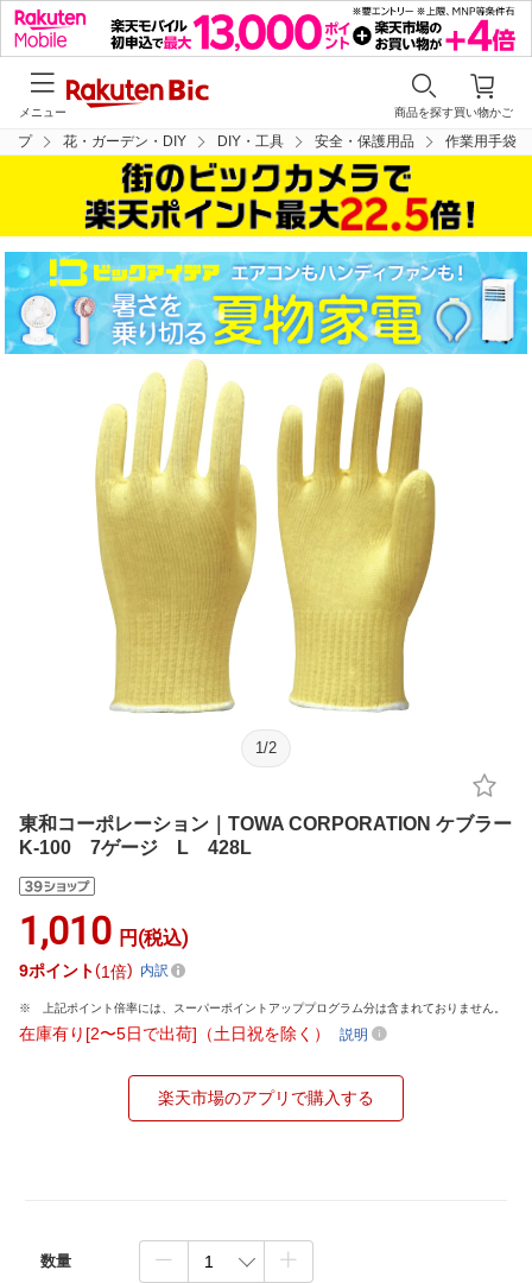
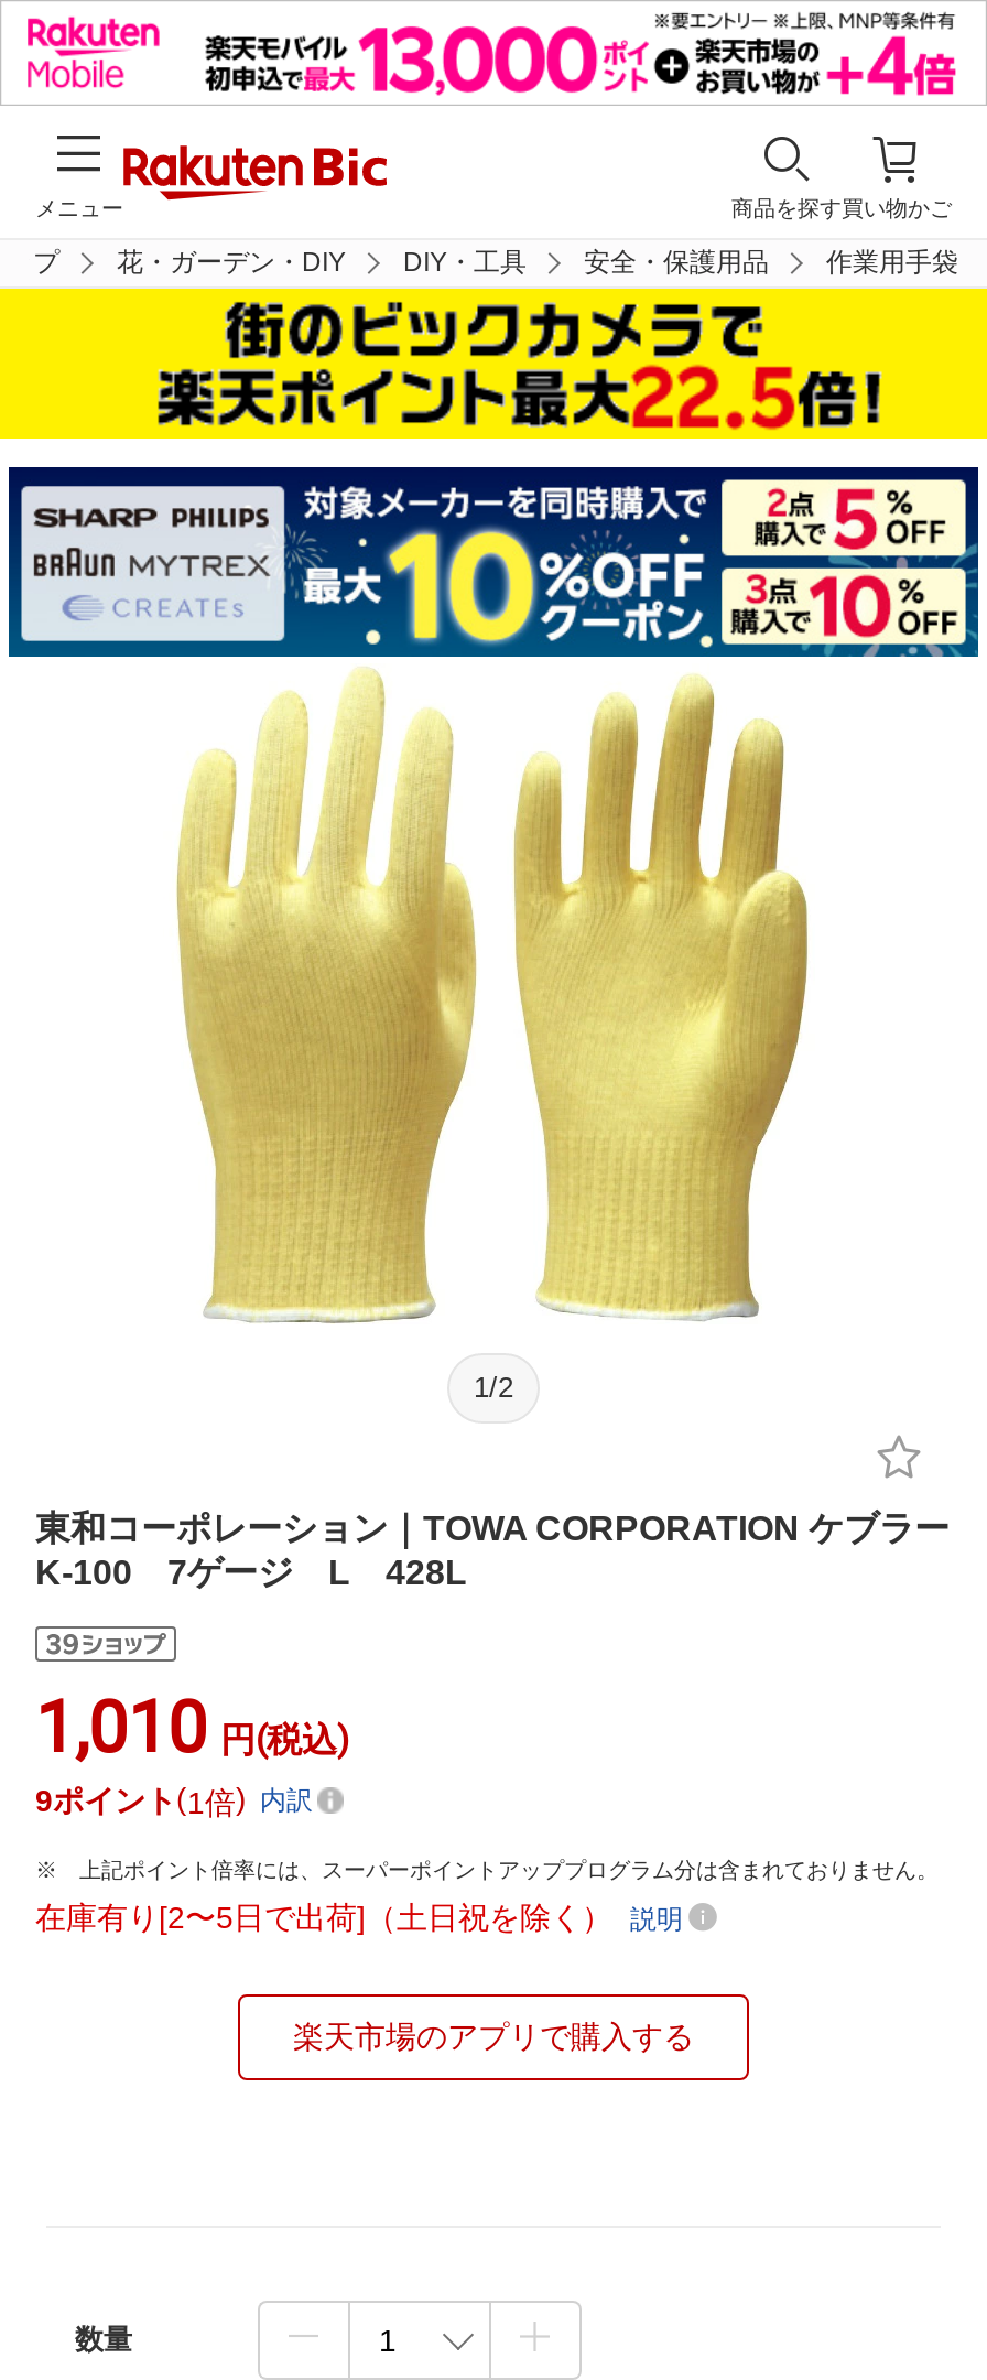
[4,251,528,355] [image] -> [7,465,980,659] [image]

